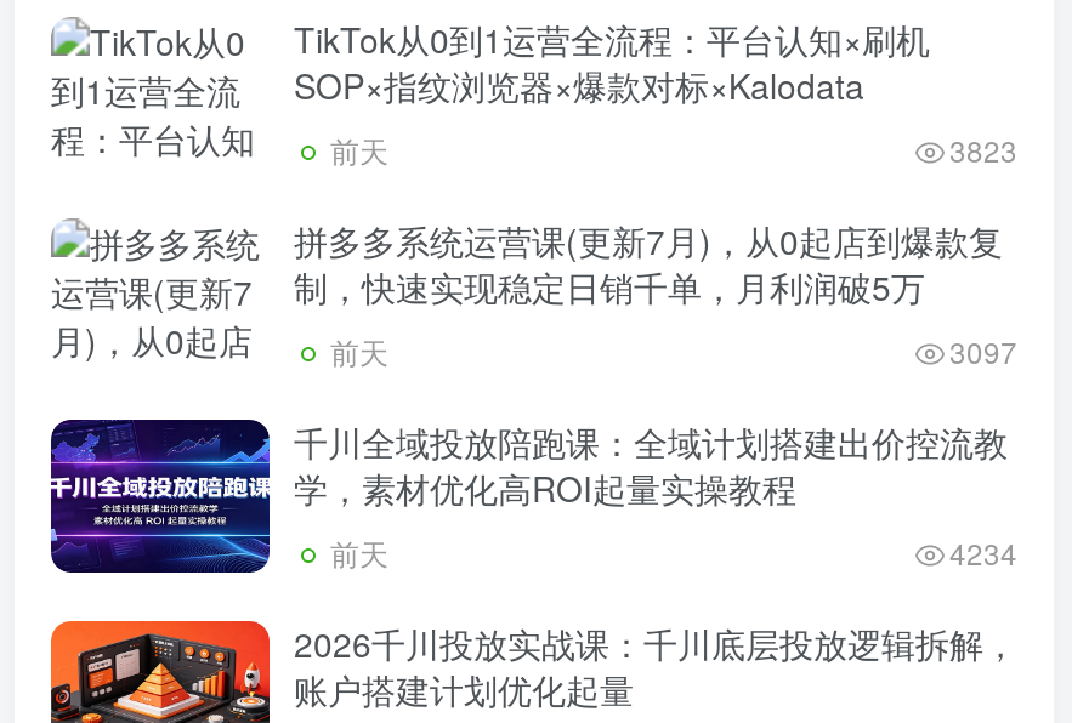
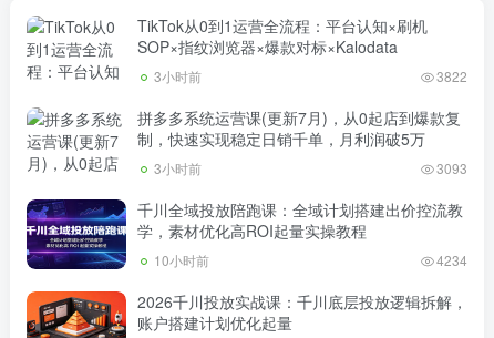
[330,128,1017,169] 前天 | 3823 -> [154,66,467,85] 3小时前 | 3822
[330,329,1017,371] 前天 | 3097 -> [154,158,467,177] 3小时前 | 3093
[330,531,388,572] 前天 -> [154,250,209,269] 10小时前

